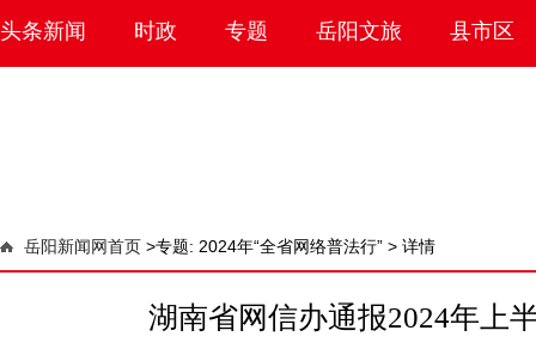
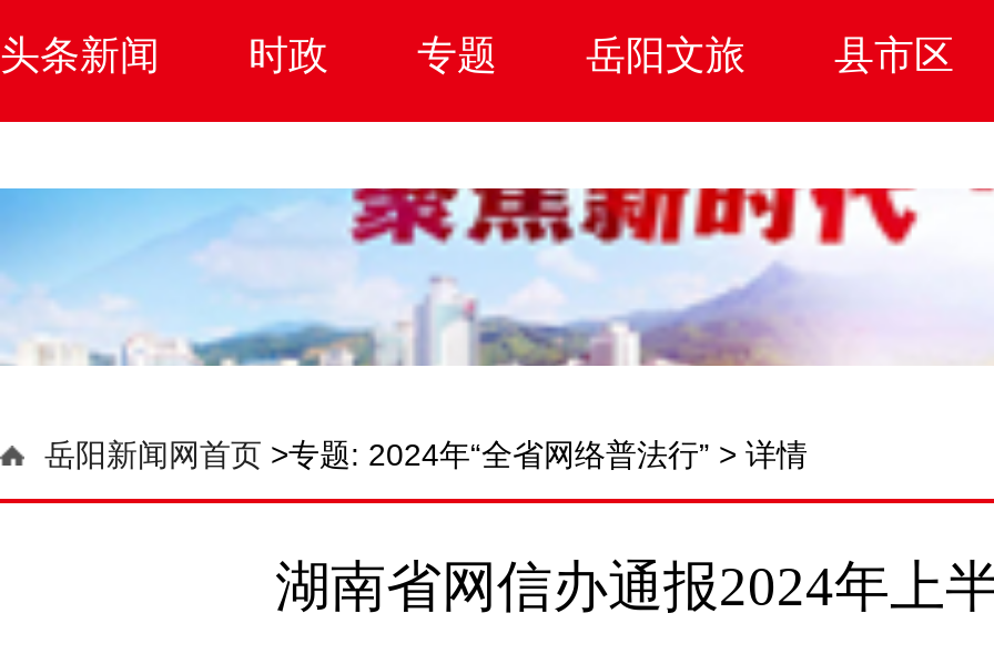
none -> [7,186,919,368] [image]

